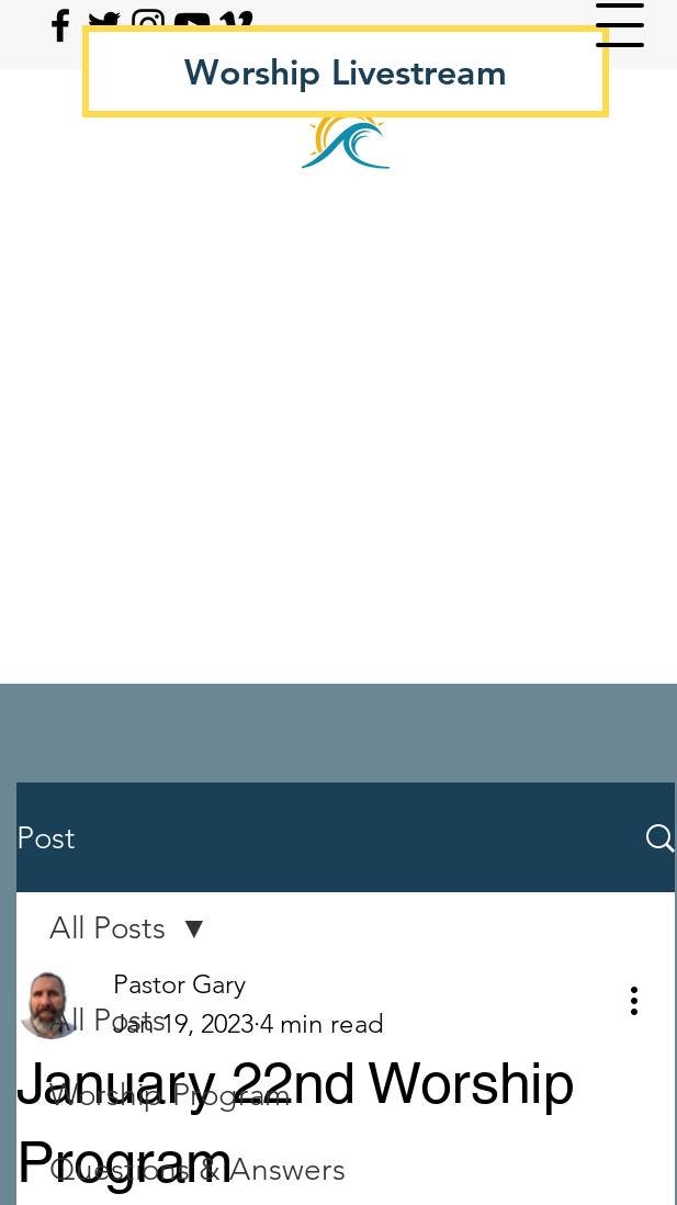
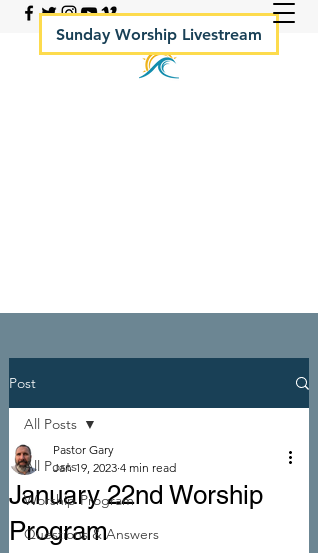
[184,50,507,92] Worship Livestream -> [56,24,262,43] Sunday Worship Livestream

